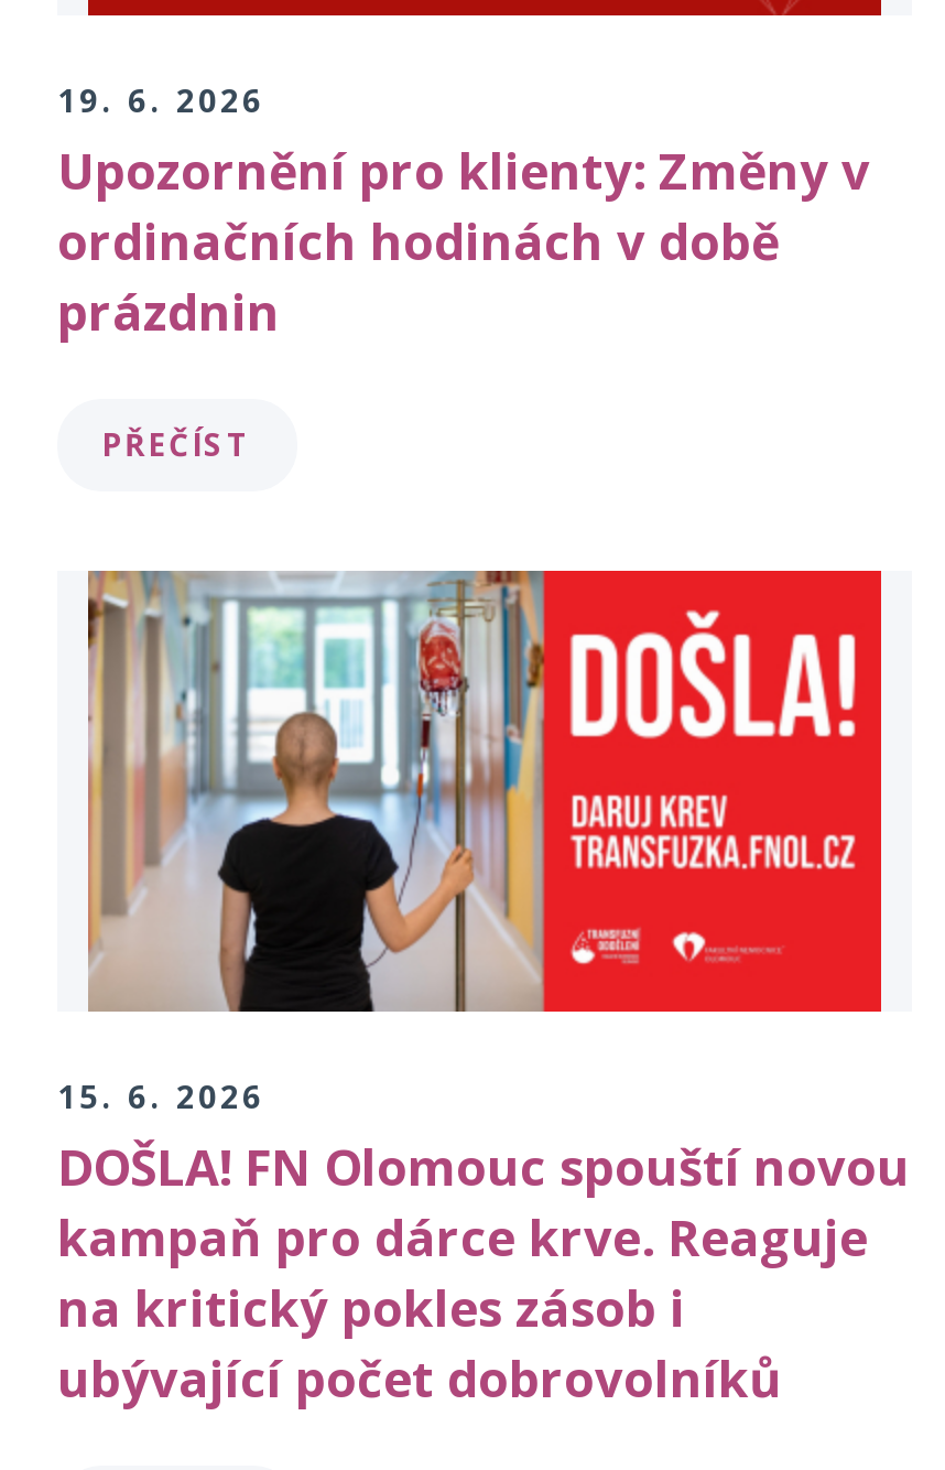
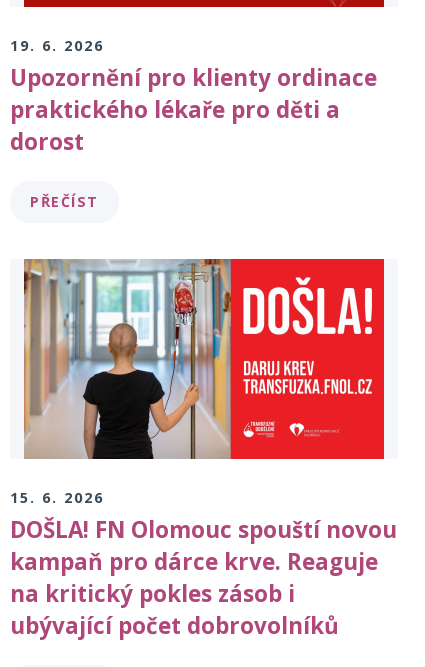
[57,138,870,347] Upozornění pro klienty: Změny v | ordinačních hodinách v době | prázdnin -> [10,62,377,157] Upozornění pro klienty ordinace | praktického lékaře pro děti a | dorost

